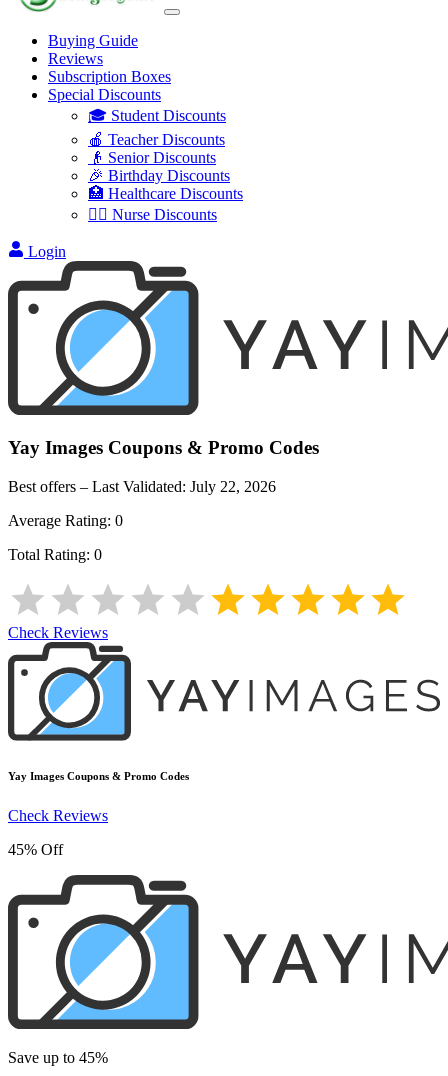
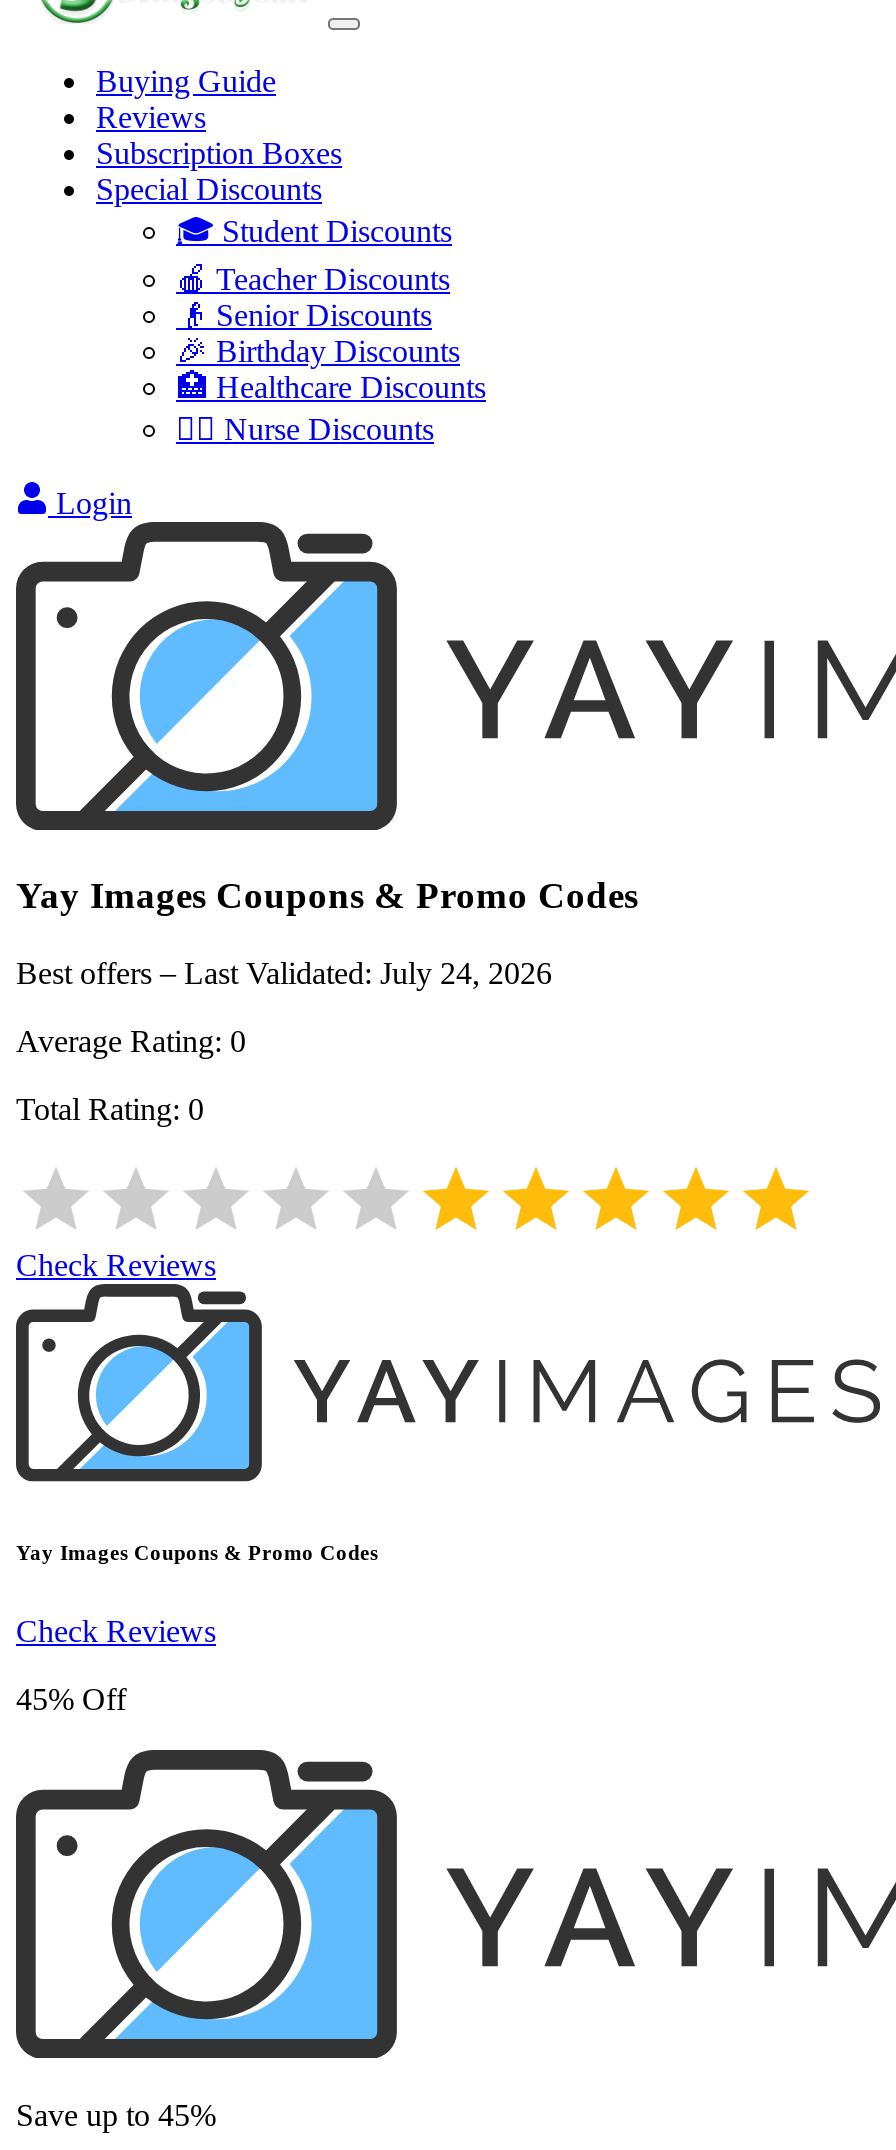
[8,478,276,495] Best offers – Last Validated: July 22, 2026 -> [16,956,552,990] Best offers – Last Validated: July 24, 2026

